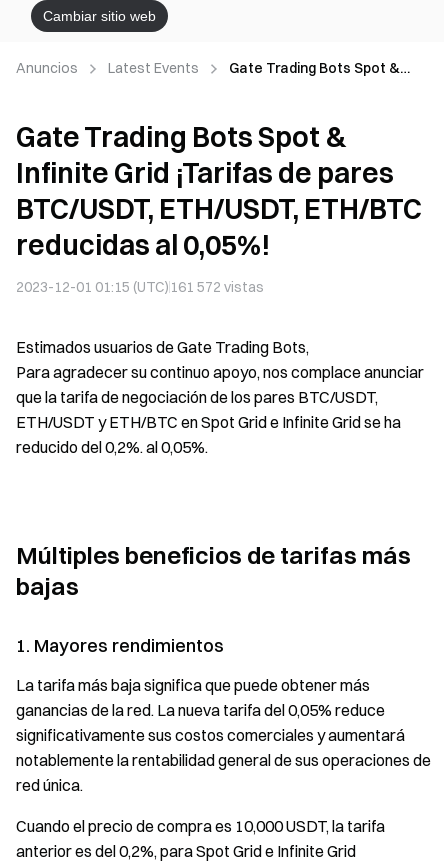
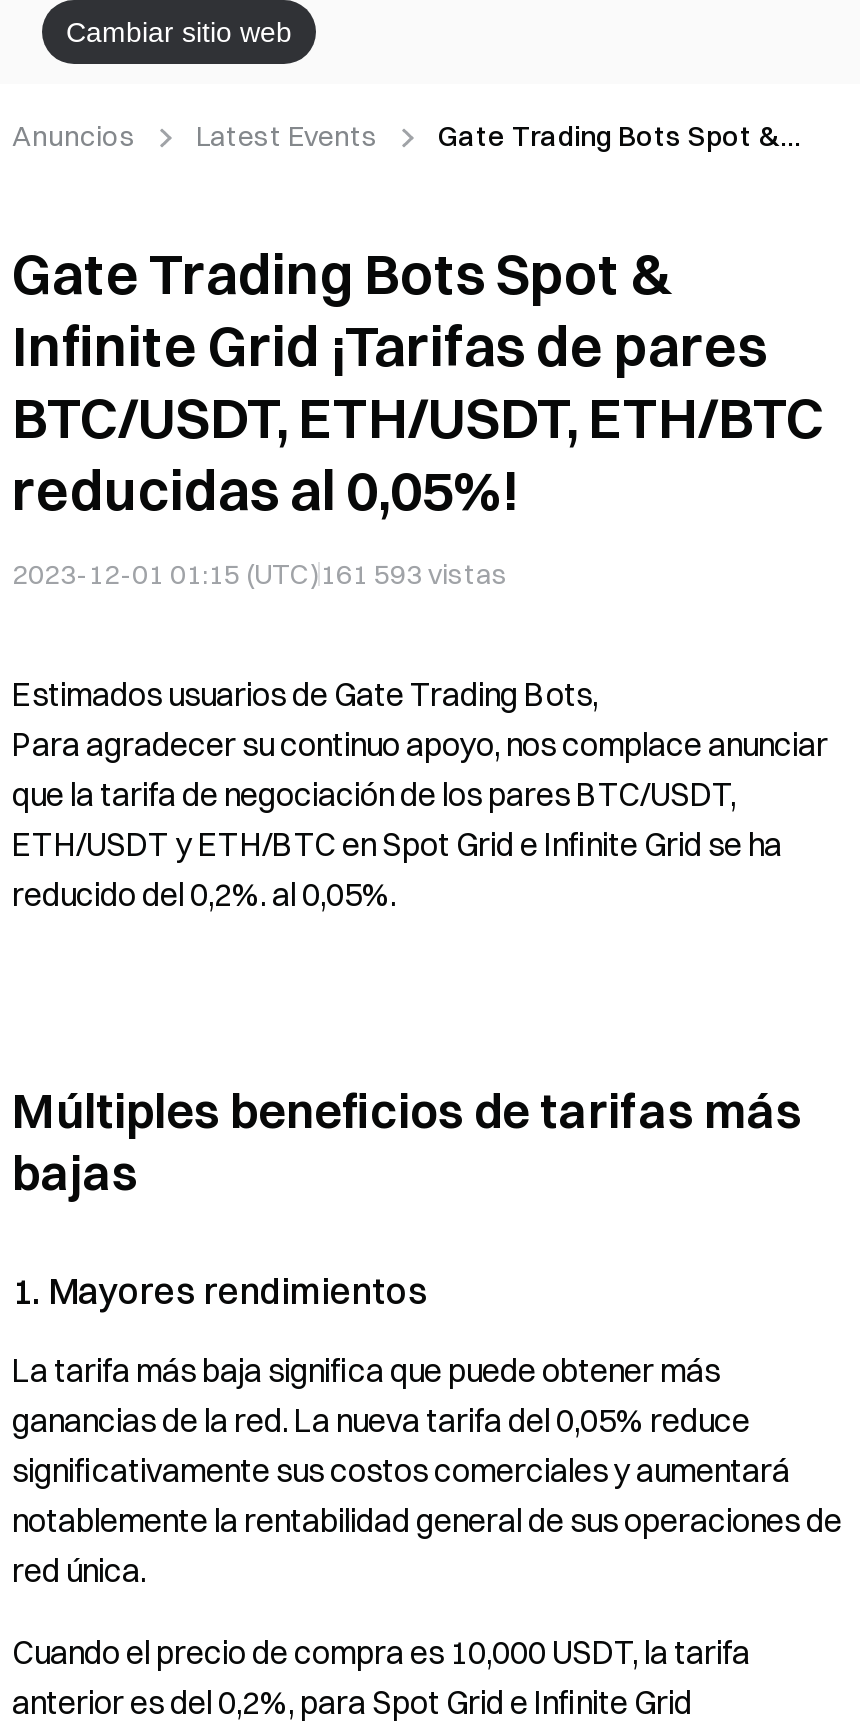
[16,278,264,296] 2023-12-01 01:15 (UTC)161 572 vistas -> [12,556,508,592] 2023-12-01 01:15 (UTC)161 593 vistas

